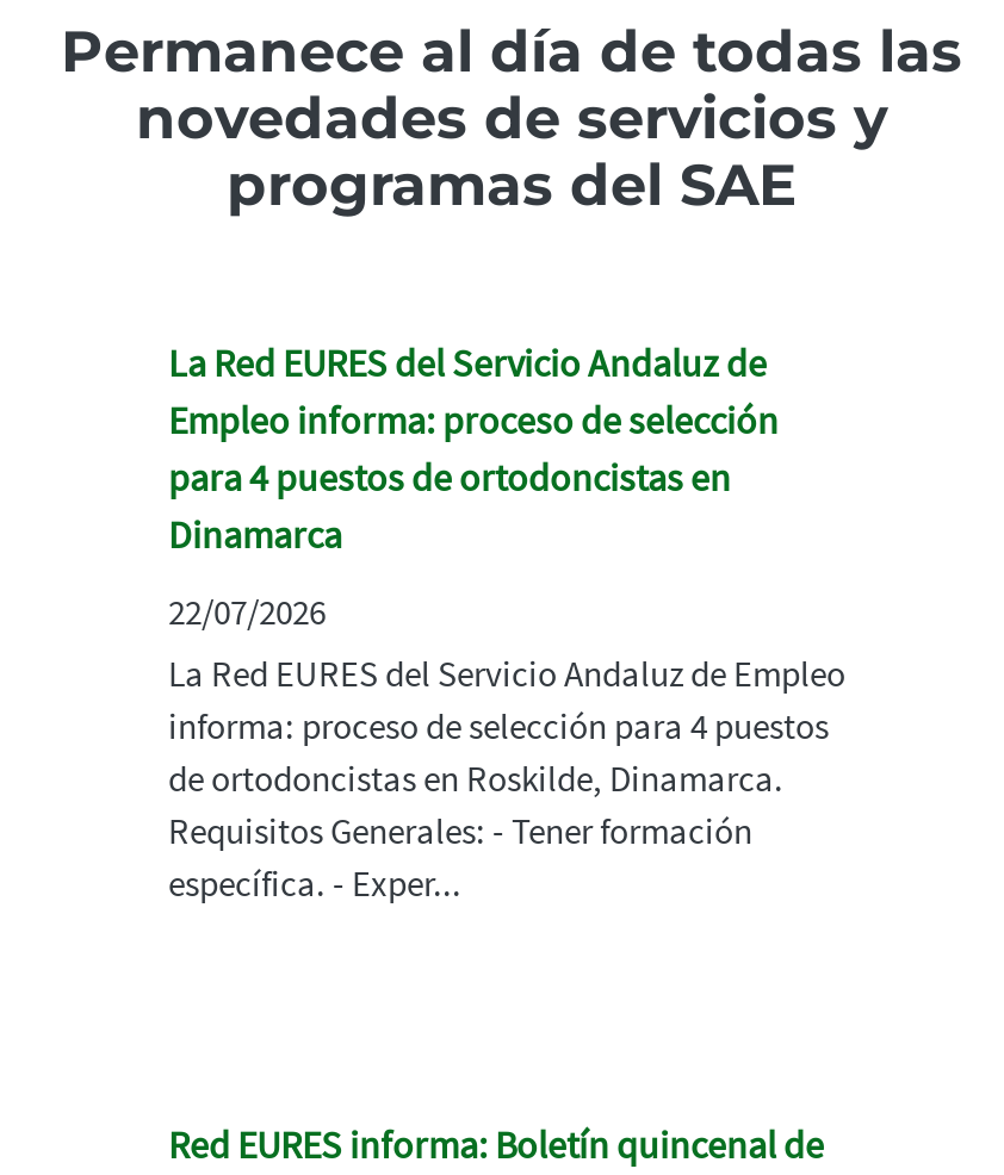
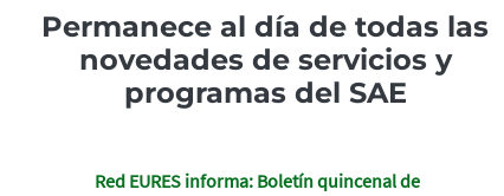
[168,339,845,906] La Red EURES del Servicio Andaluz de | Empleo informa: proceso de selección | para 4 puestos de ortodoncistas en | Dinamarca | 22/07/2026 | La Red EURES del Servicio Andaluz de Empleo | informa: proceso de selección para 4 puestos | de ortodoncistas en Roskilde, Dinamarca. | Requisitos Generales: - Tener formación | específica. - Exper... -> none

